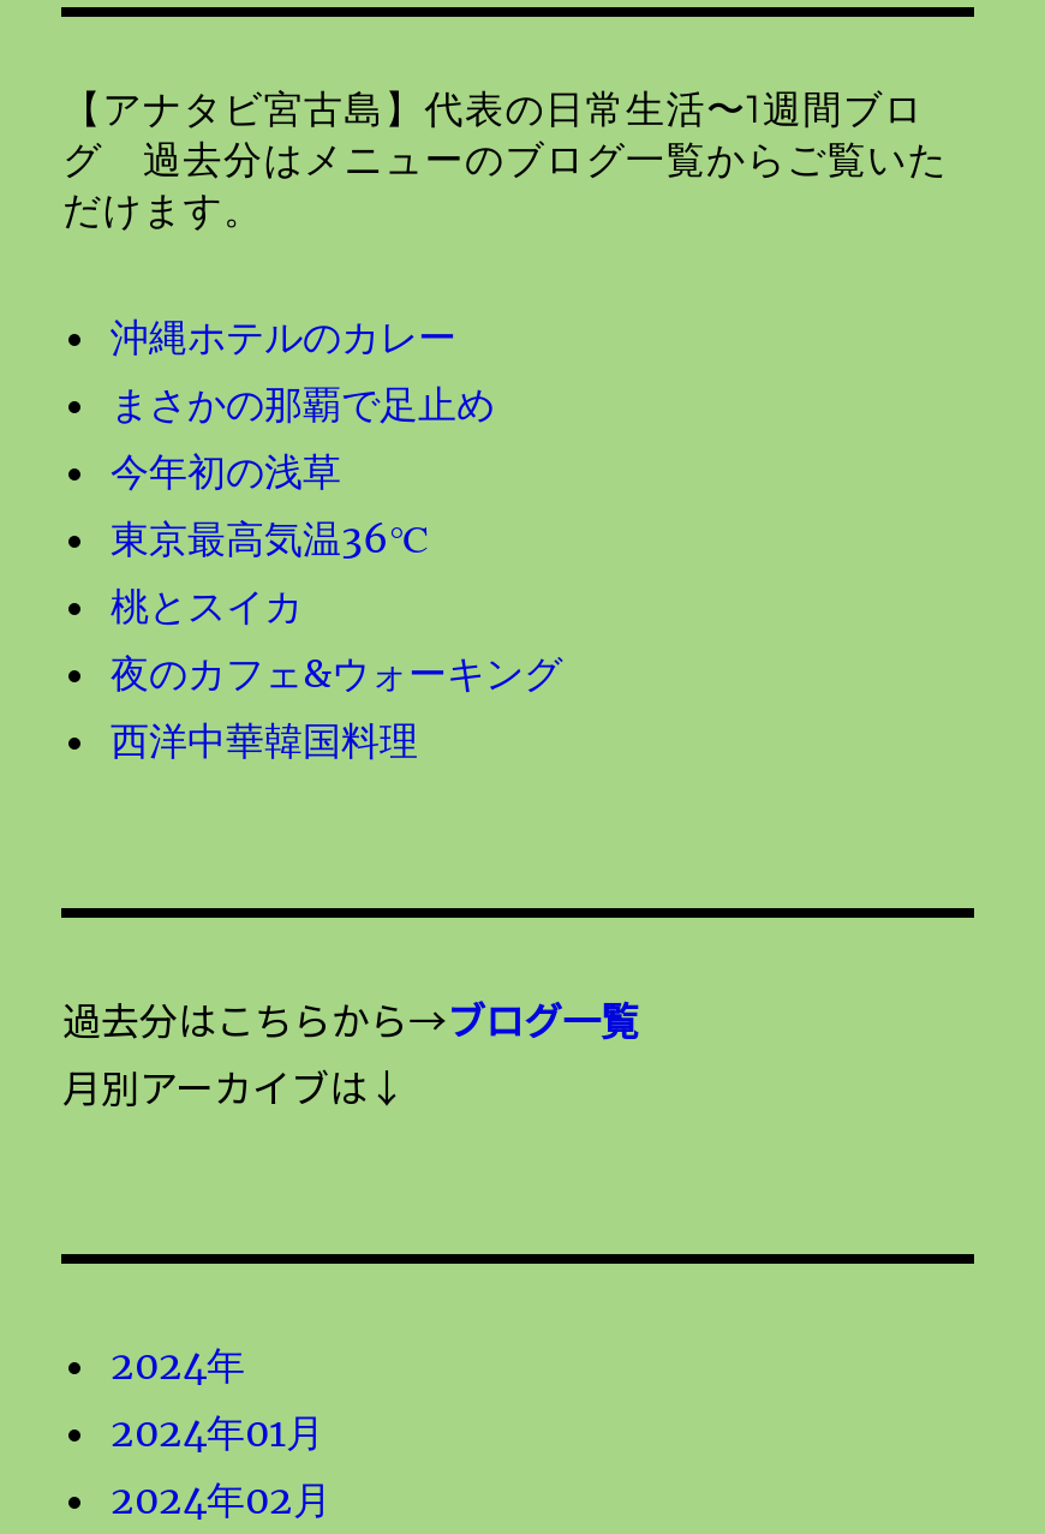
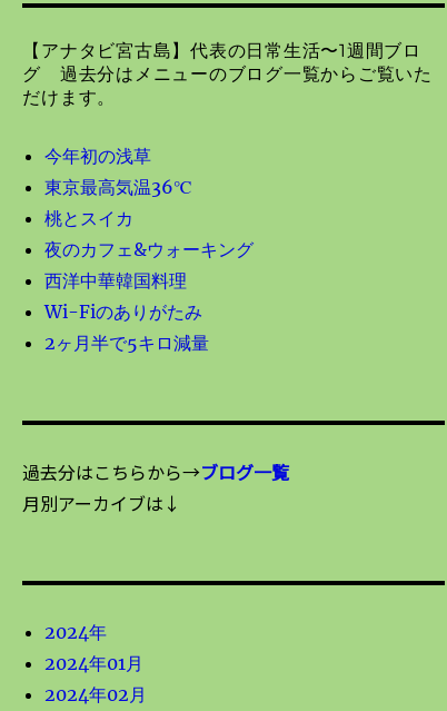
[111,312,495,427] 沖縄ホテルのカレー | まさかの那覇で足止め -> none
moved [111,446,562,764] -> [45,144,254,291]: 今年初の浅草 | 東京最高気温36℃ | 桃とスイカ | 夜のカフェ&ウォーキング | 西洋中華韓国料理
none -> [45,300,210,354] Wi-Fiのありがたみ | 2ヶ月半で5キロ減量

